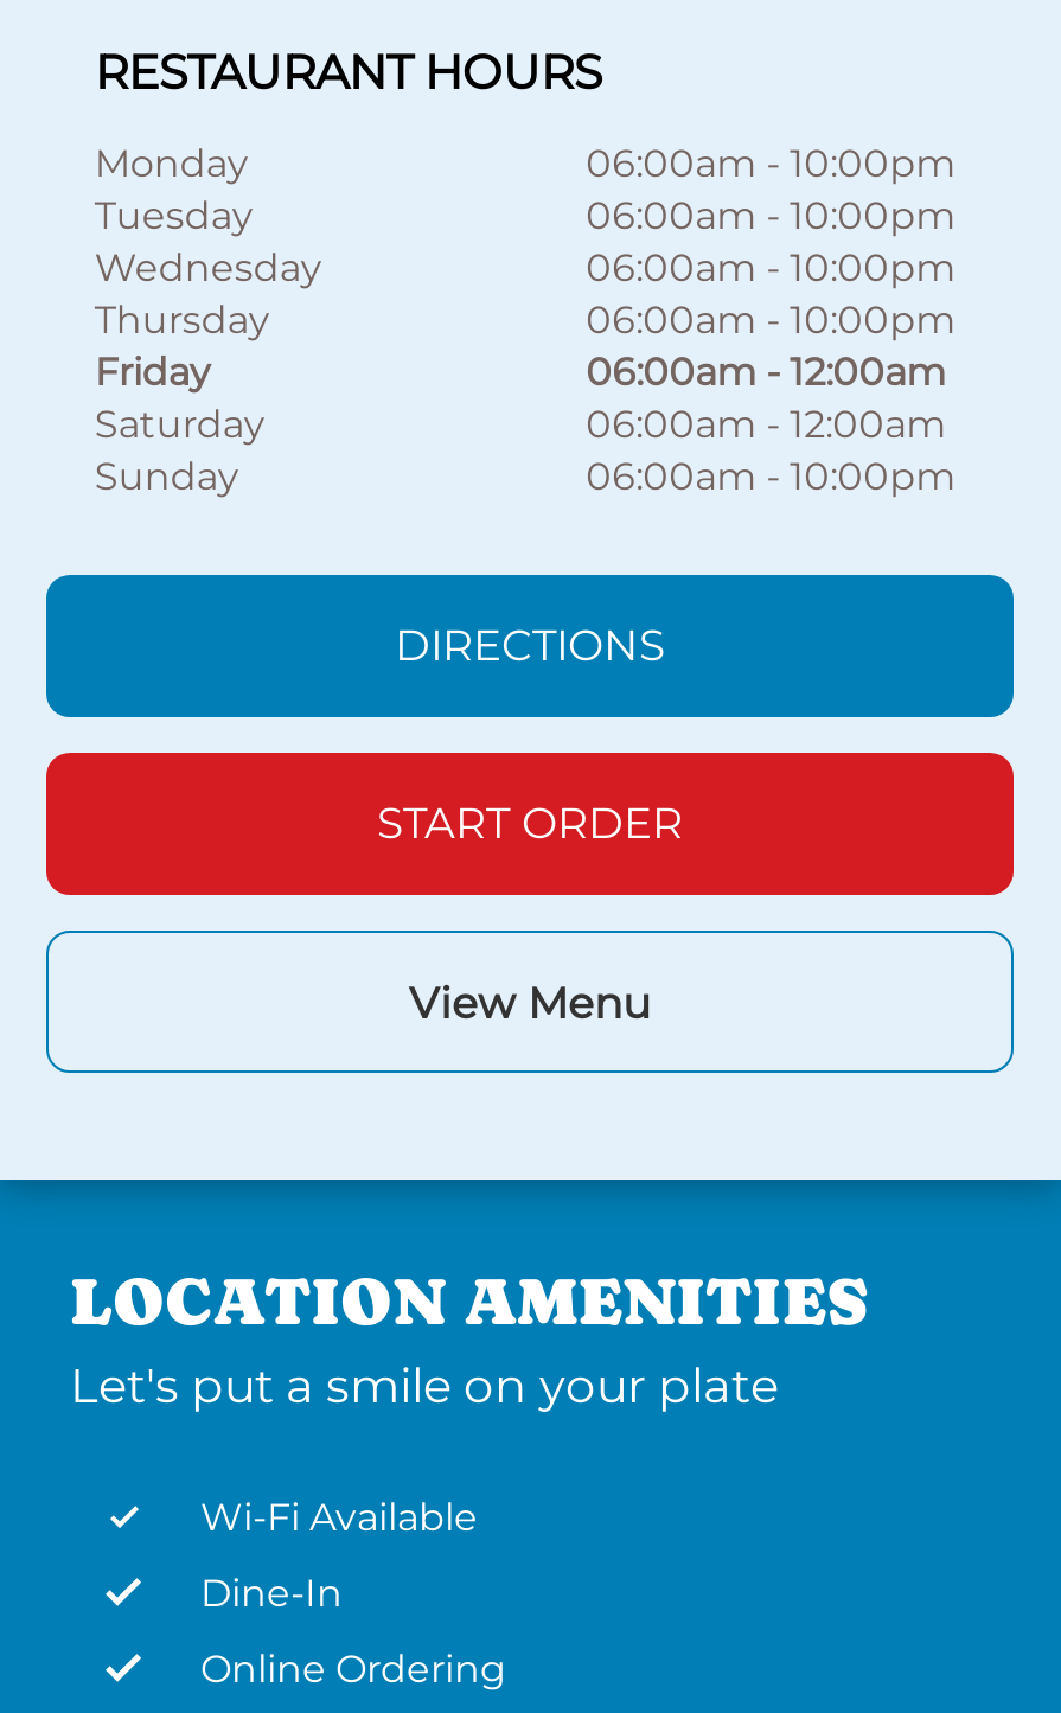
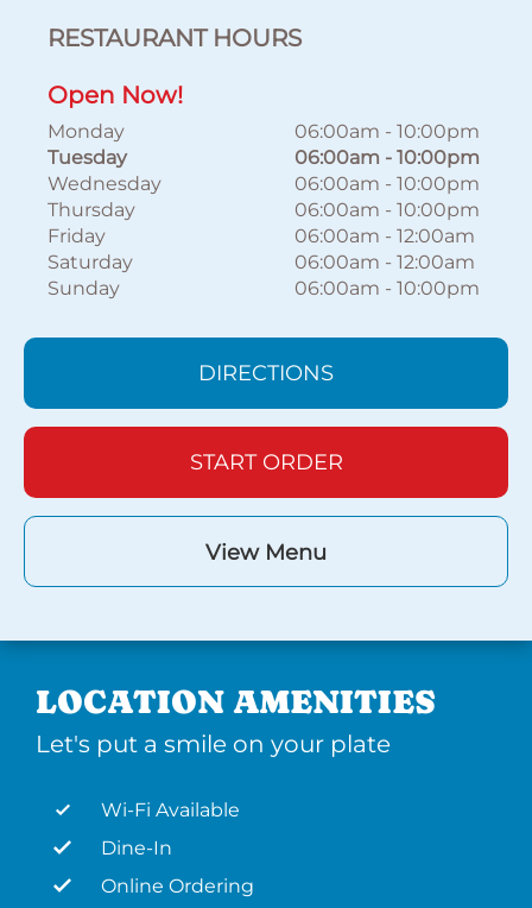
none -> [48,81,183,109] Open Now!

